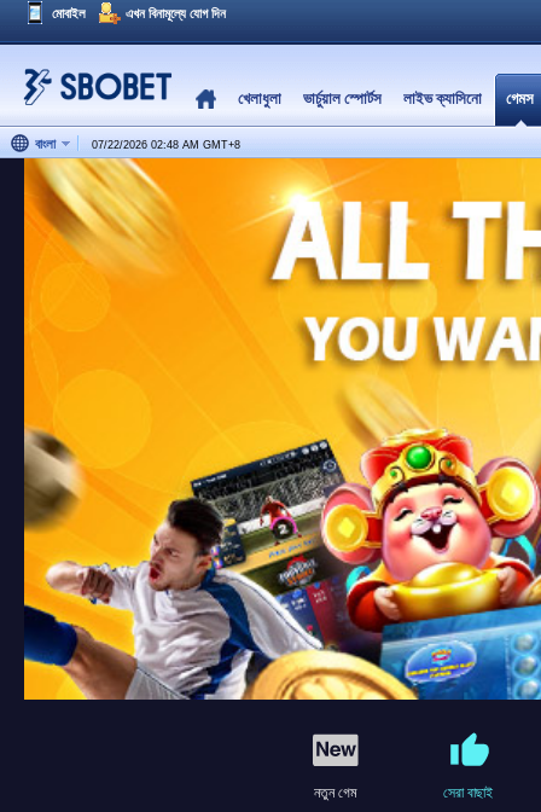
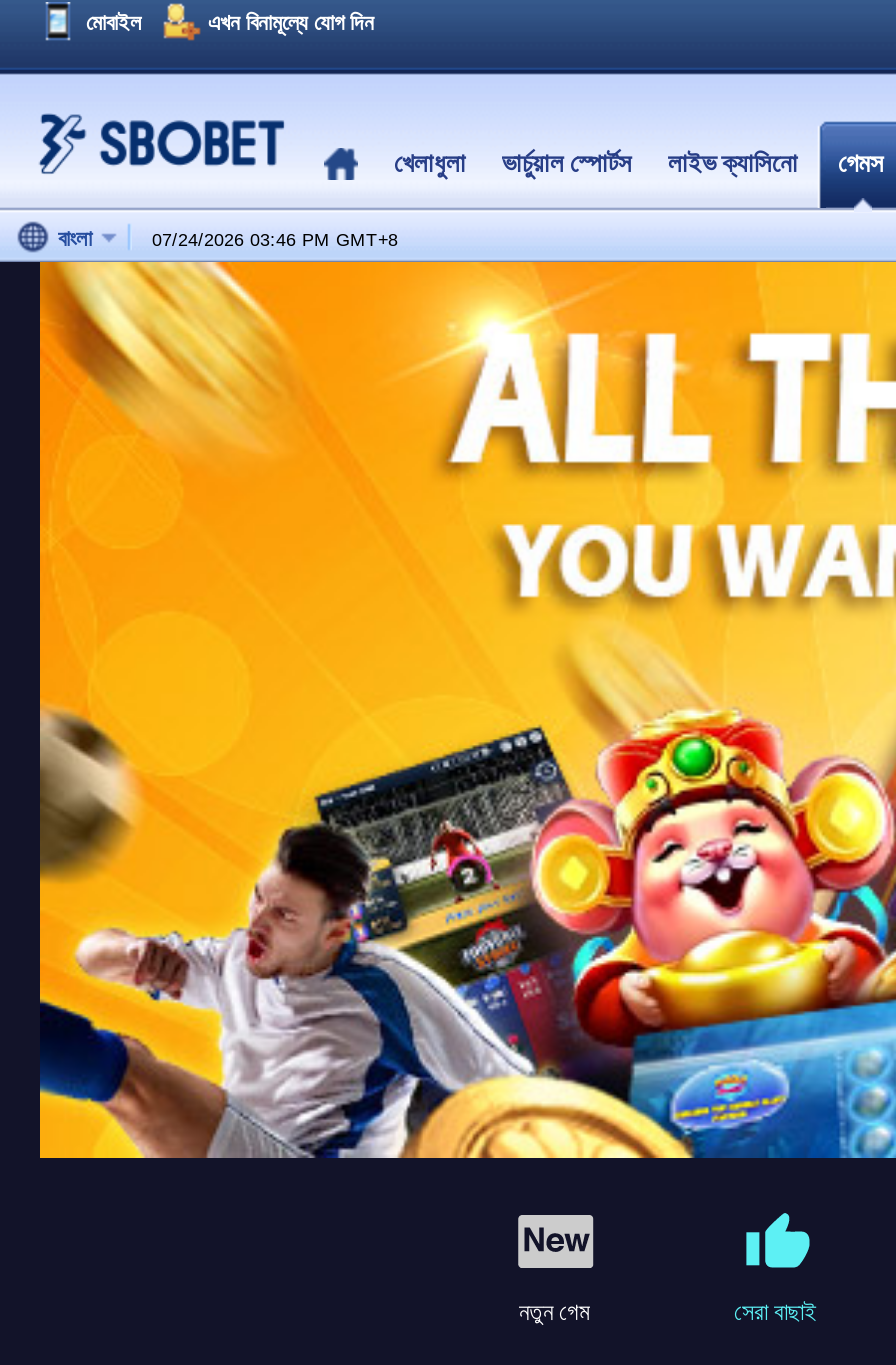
[92,139,240,151] 07/22/2026 02:48 AM GMT+8 -> [152,230,398,250] 07/24/2026 03:46 PM GMT+8

